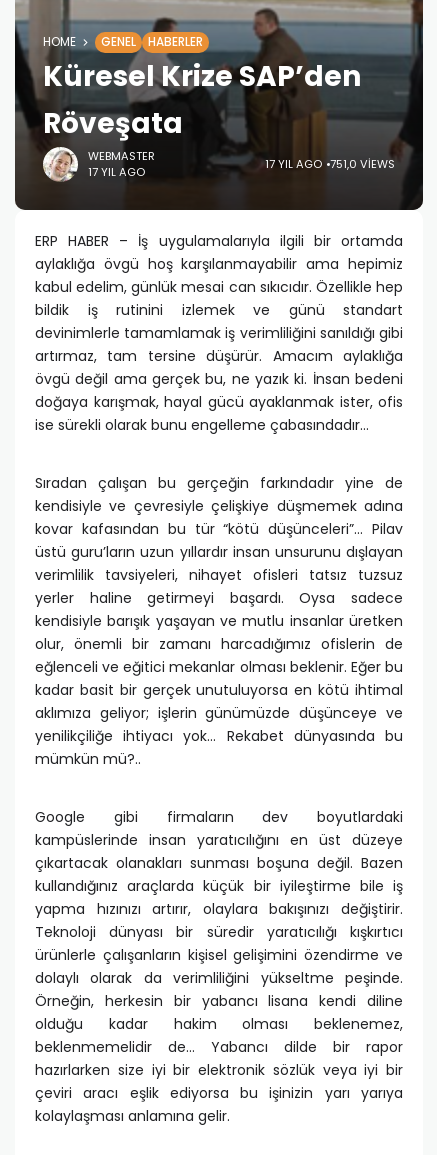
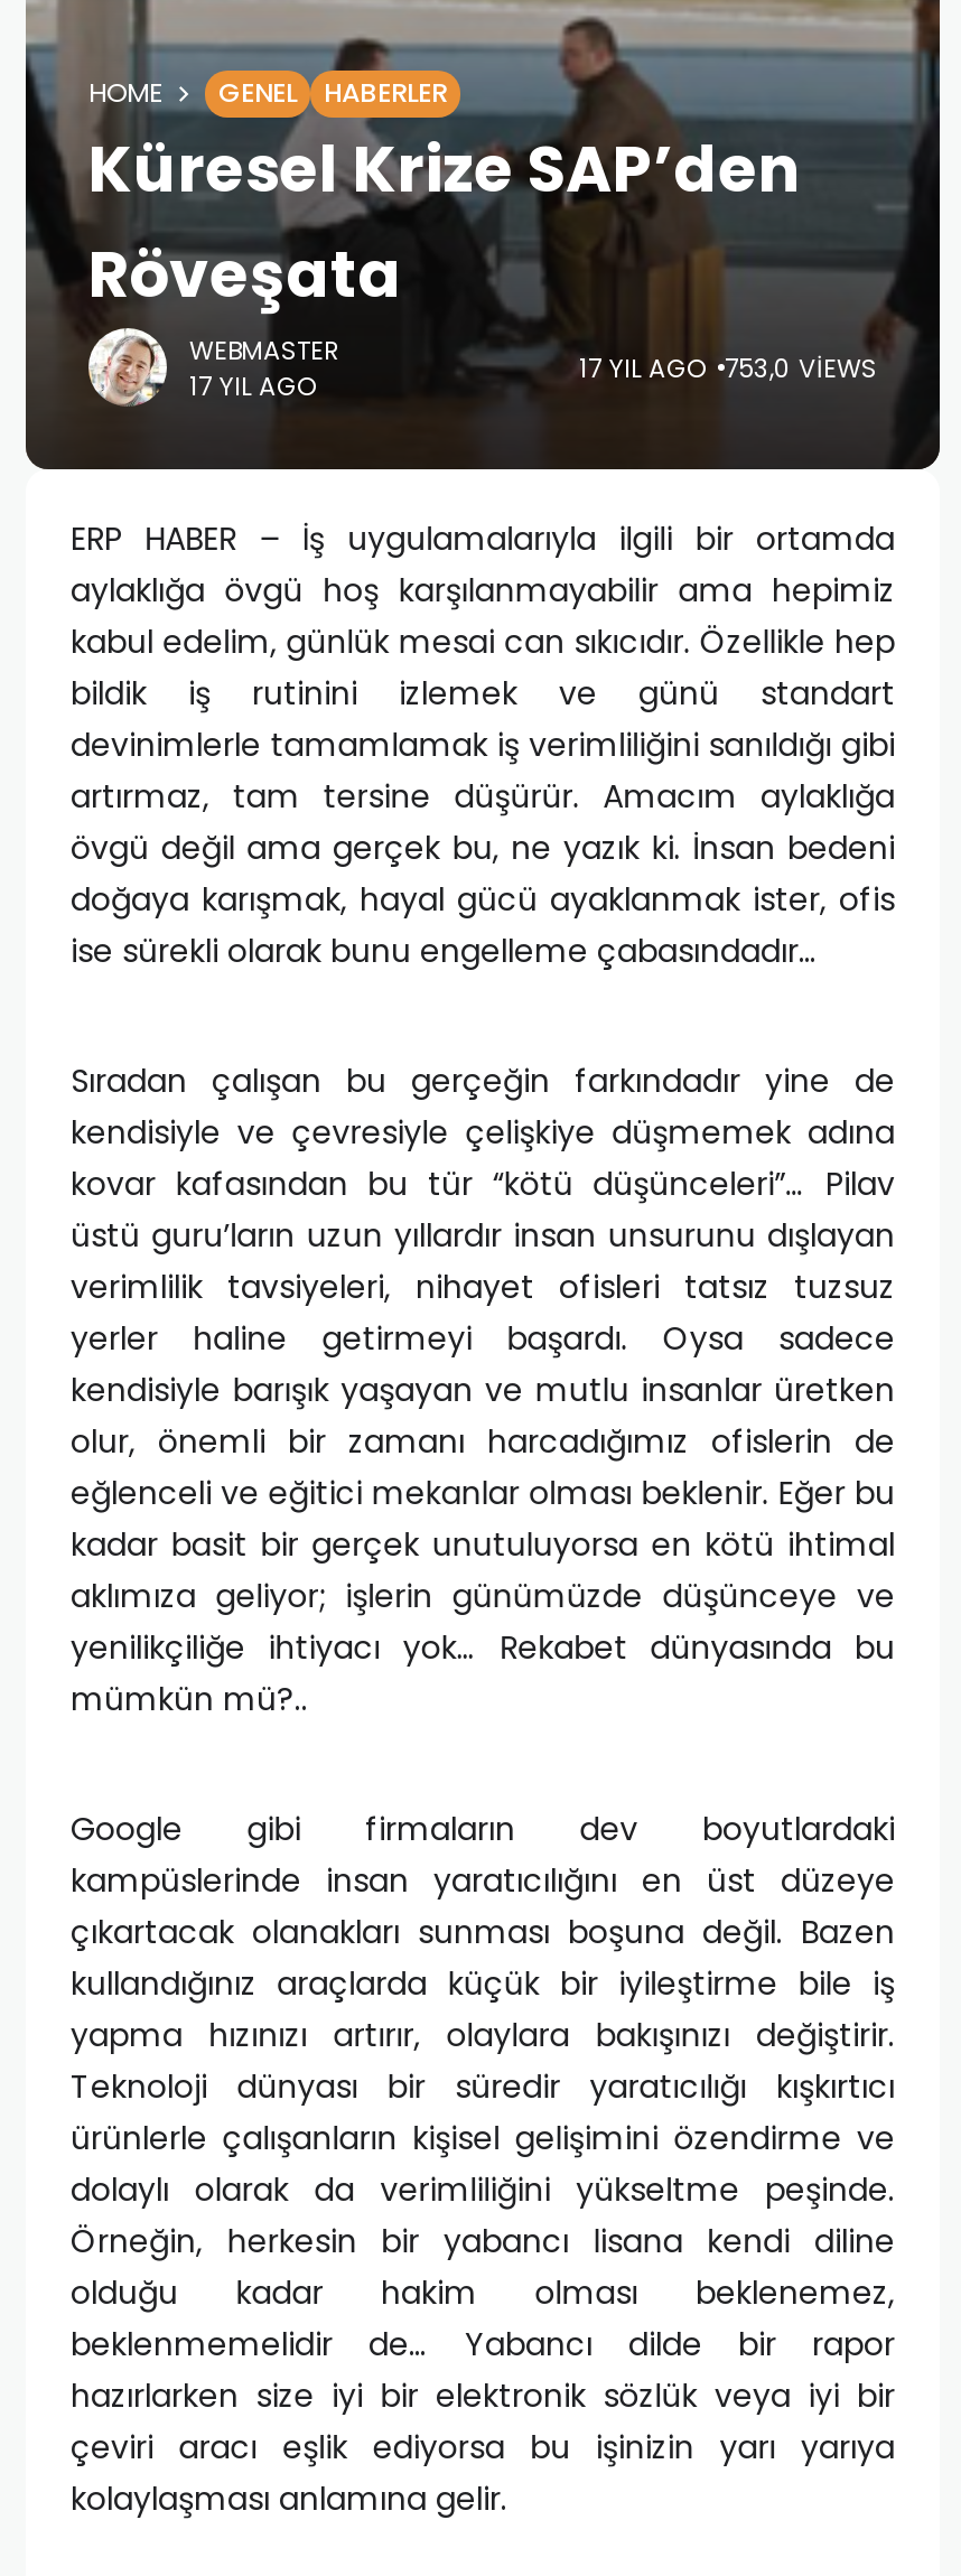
[265,156,395,172] 17 YIL AGO 751,0 VIEWS -> [579,350,877,386] 17 YIL AGO 753,0 VIEWS

